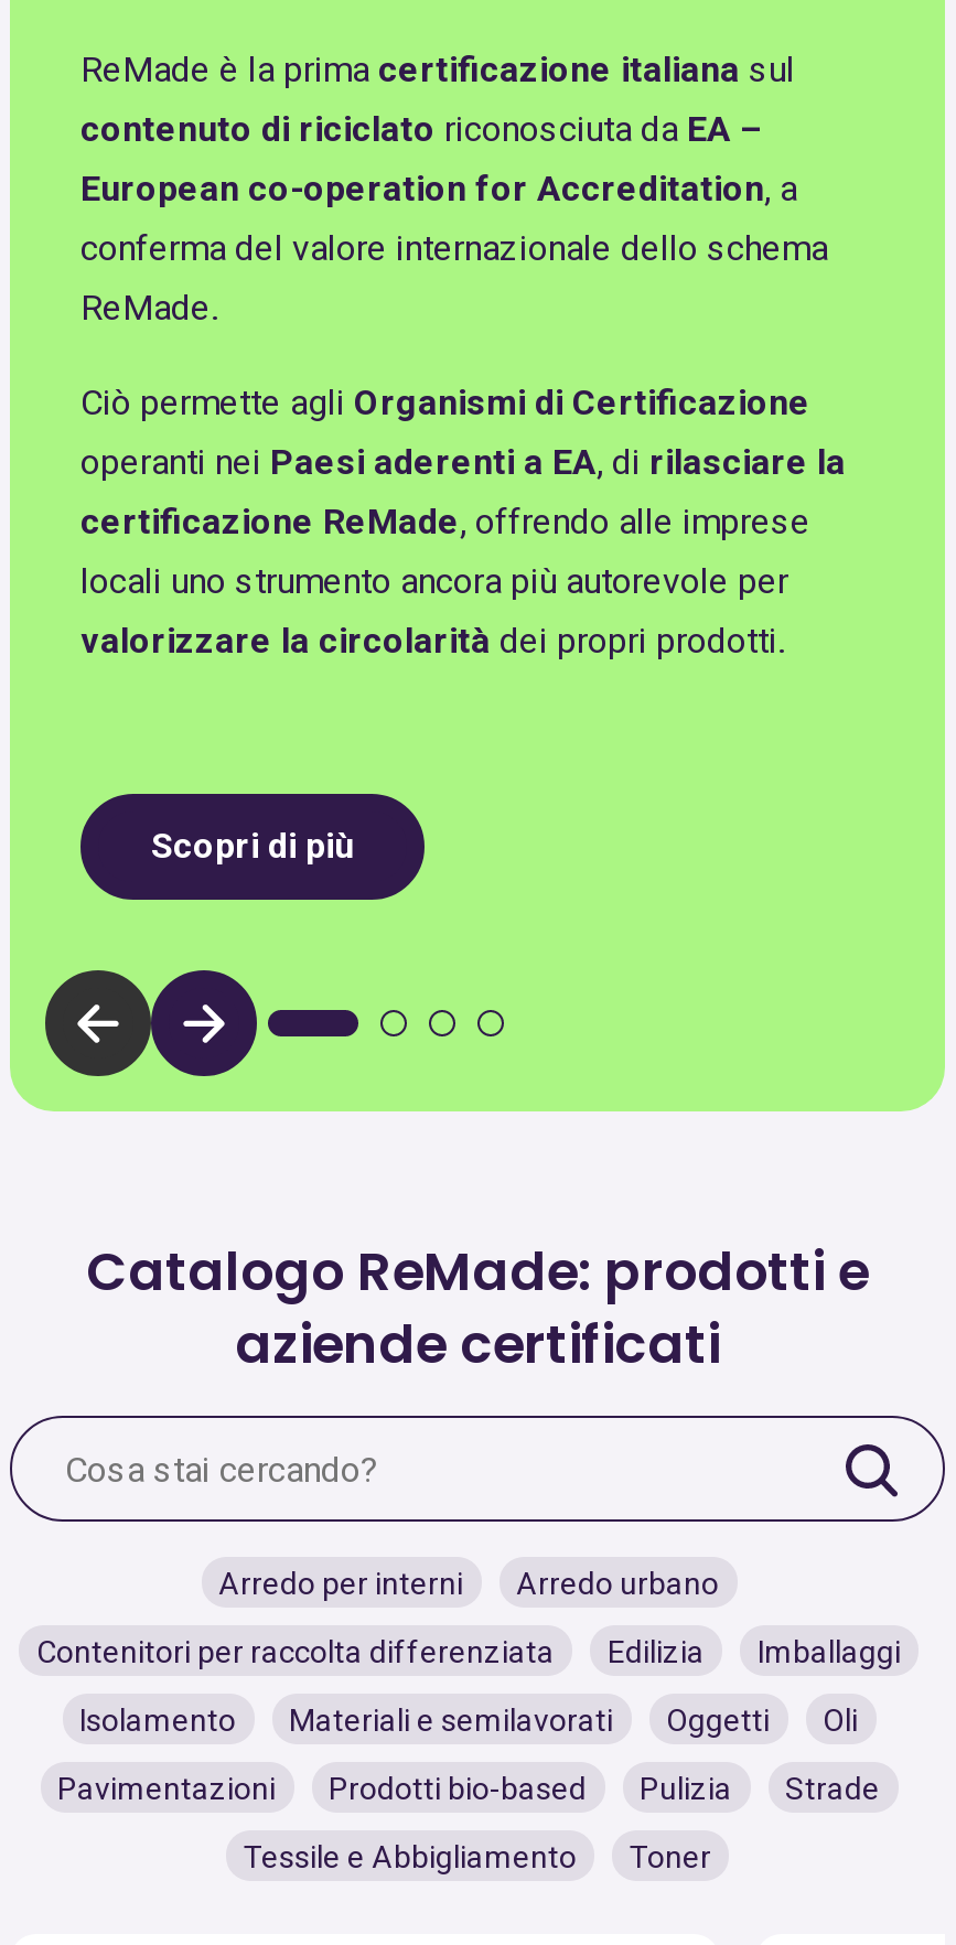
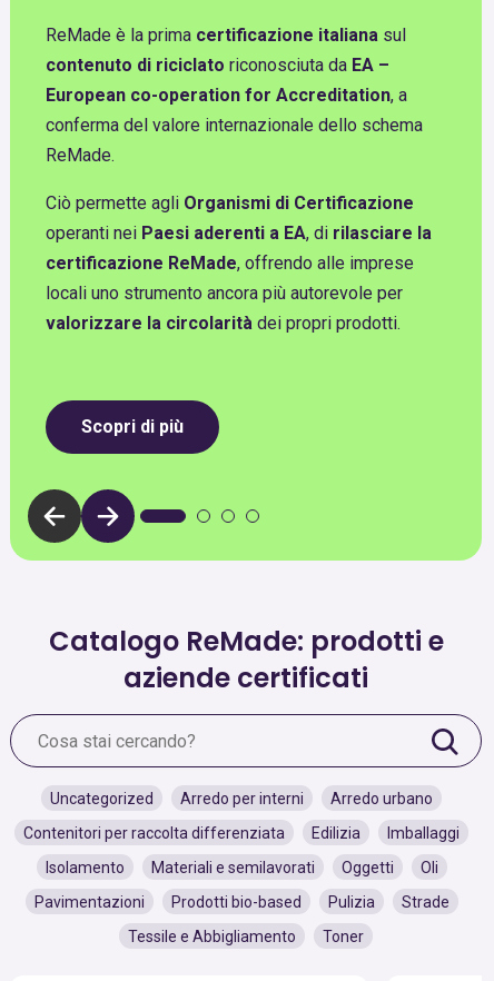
none -> [50,790,154,807] Uncategorized

